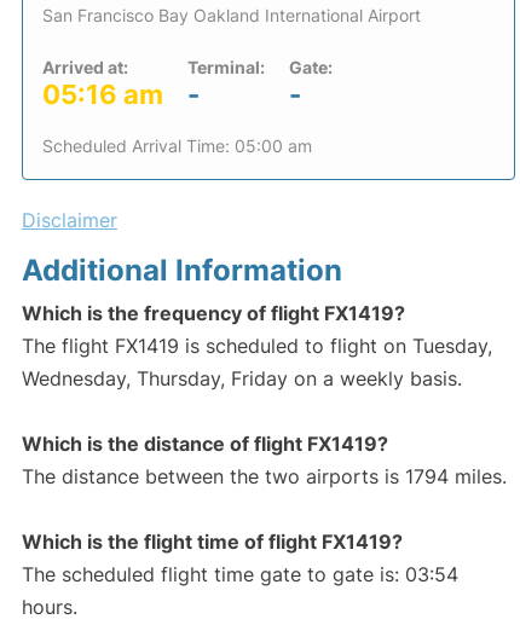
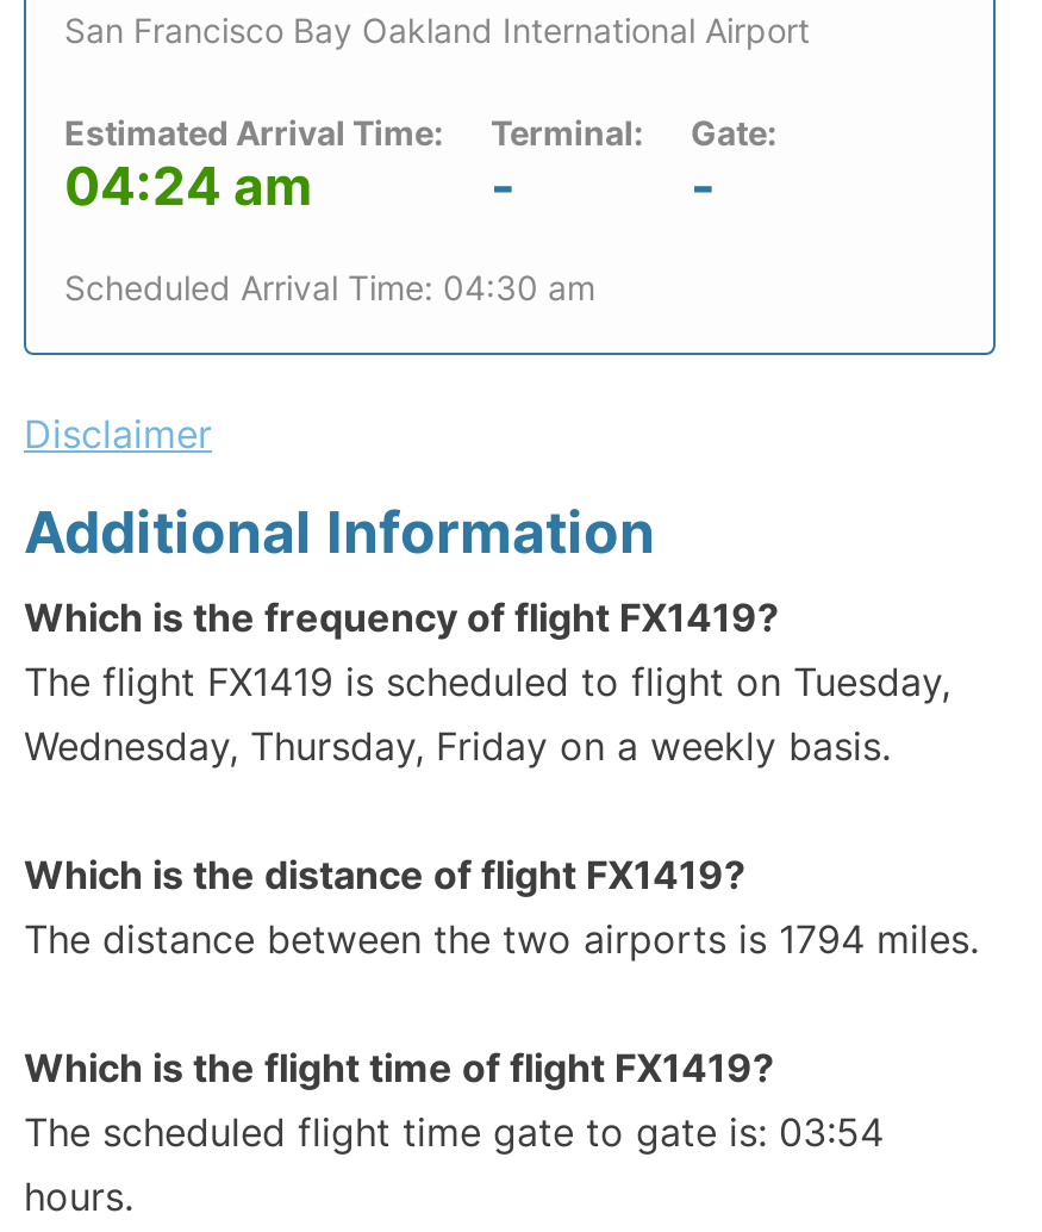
[42,57,163,110] Arrived at: | 05:16 am -> [64,112,443,217] Estimated Arrival Time: | 04:24 am
[42,136,312,156] Scheduled Arrival Time: 05:00 am -> [64,267,595,308] Scheduled Arrival Time: 04:30 am

